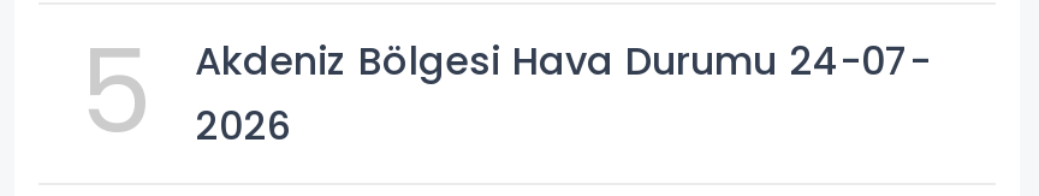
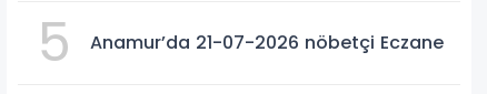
[195,34,931,154] Akdeniz Bölgesi Hava Durumu 24-07- | 2026 -> [90,30,444,56] Anamur’da 21-07-2026 nöbetçi Eczane

